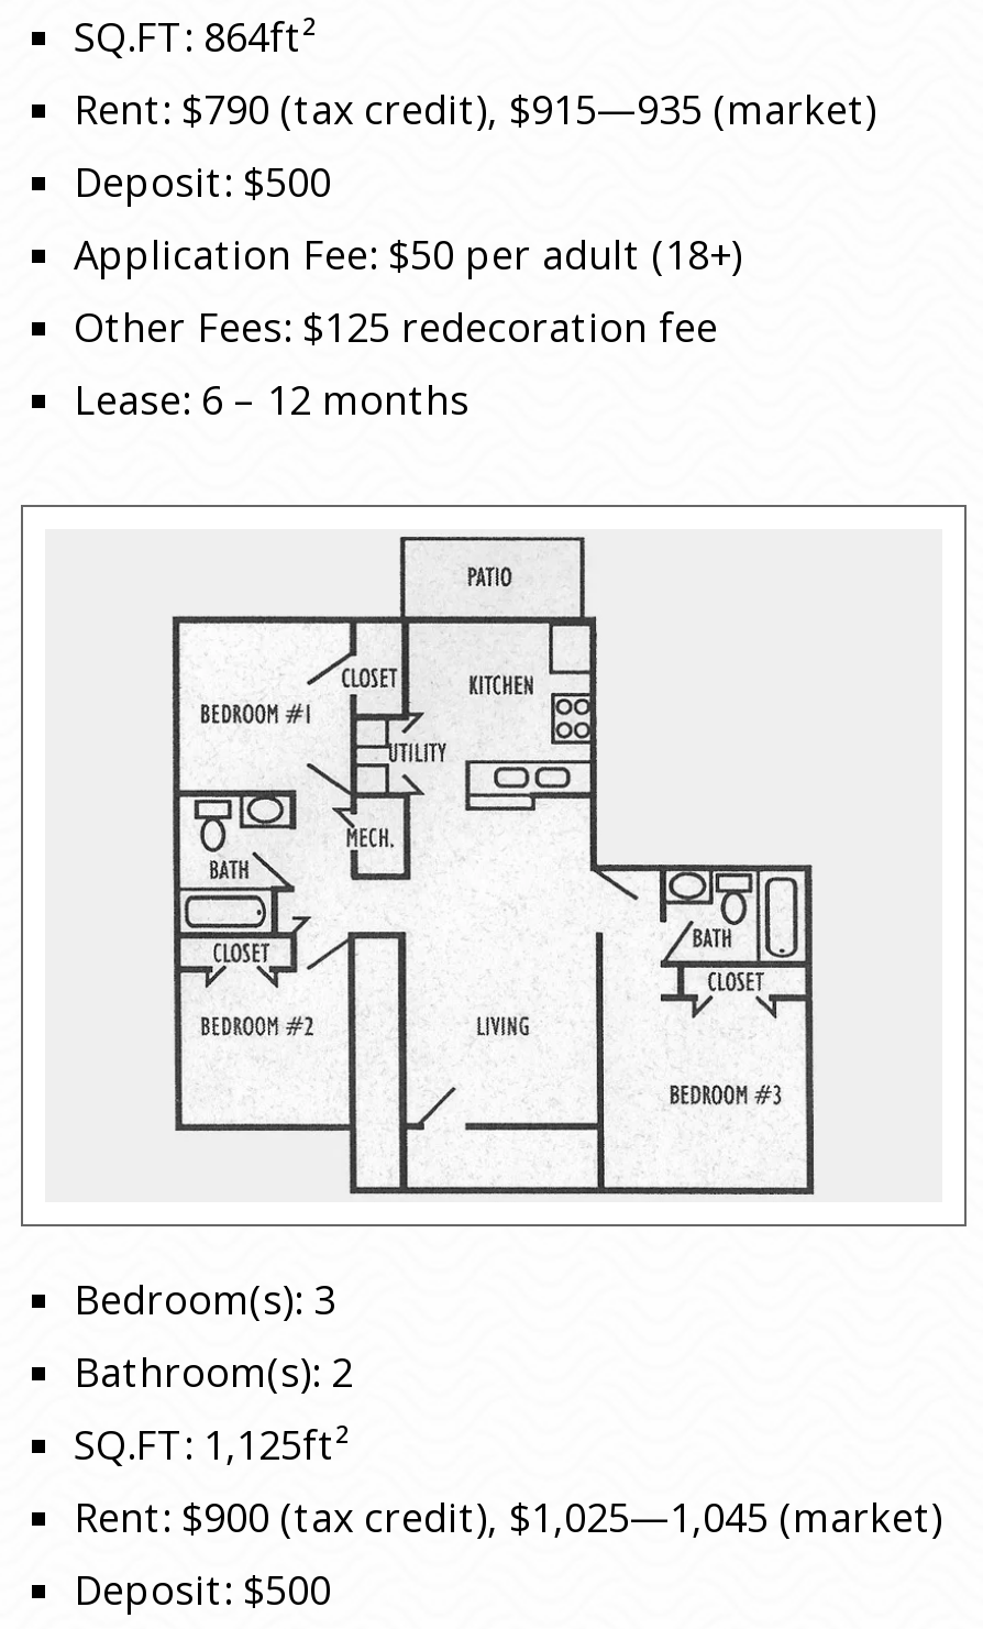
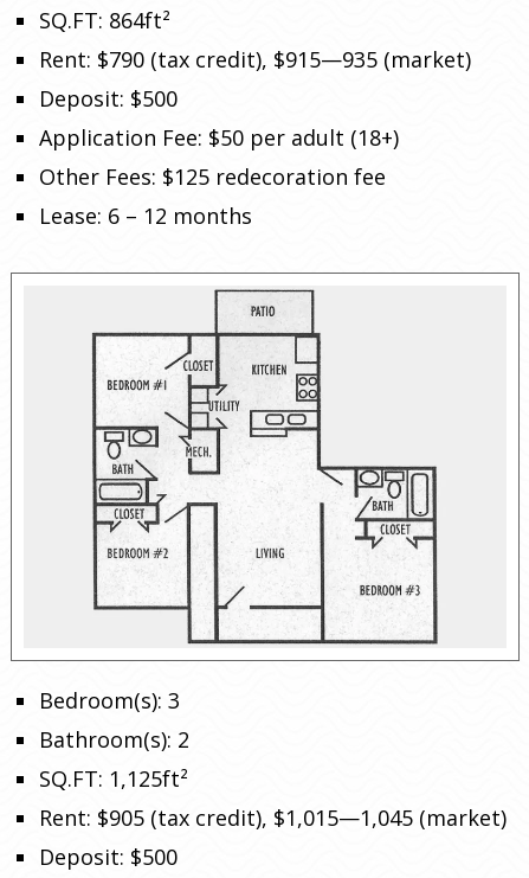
[74,1490,942,1543] Rent: $900 (tax credit), $1,025—1,045 (market) -> [39,803,507,832] Rent: $905 (tax credit), $1,015—1,045 (market)

